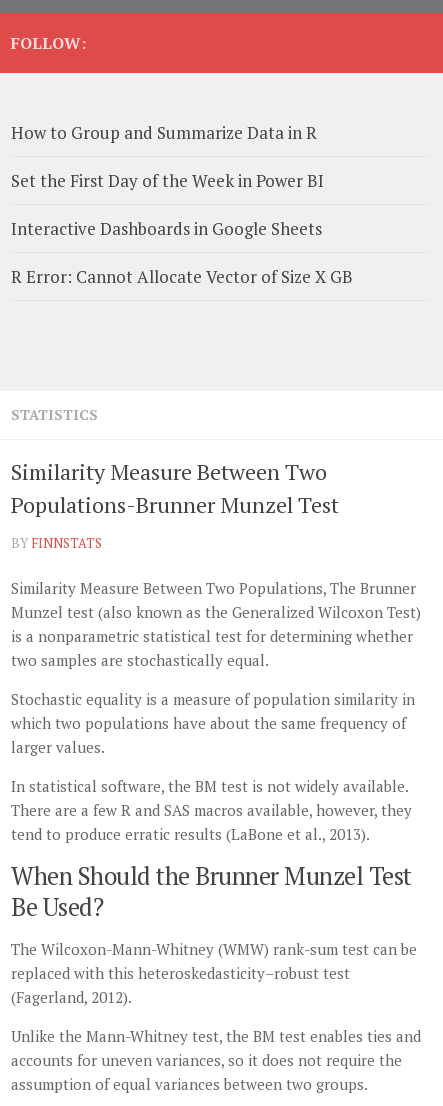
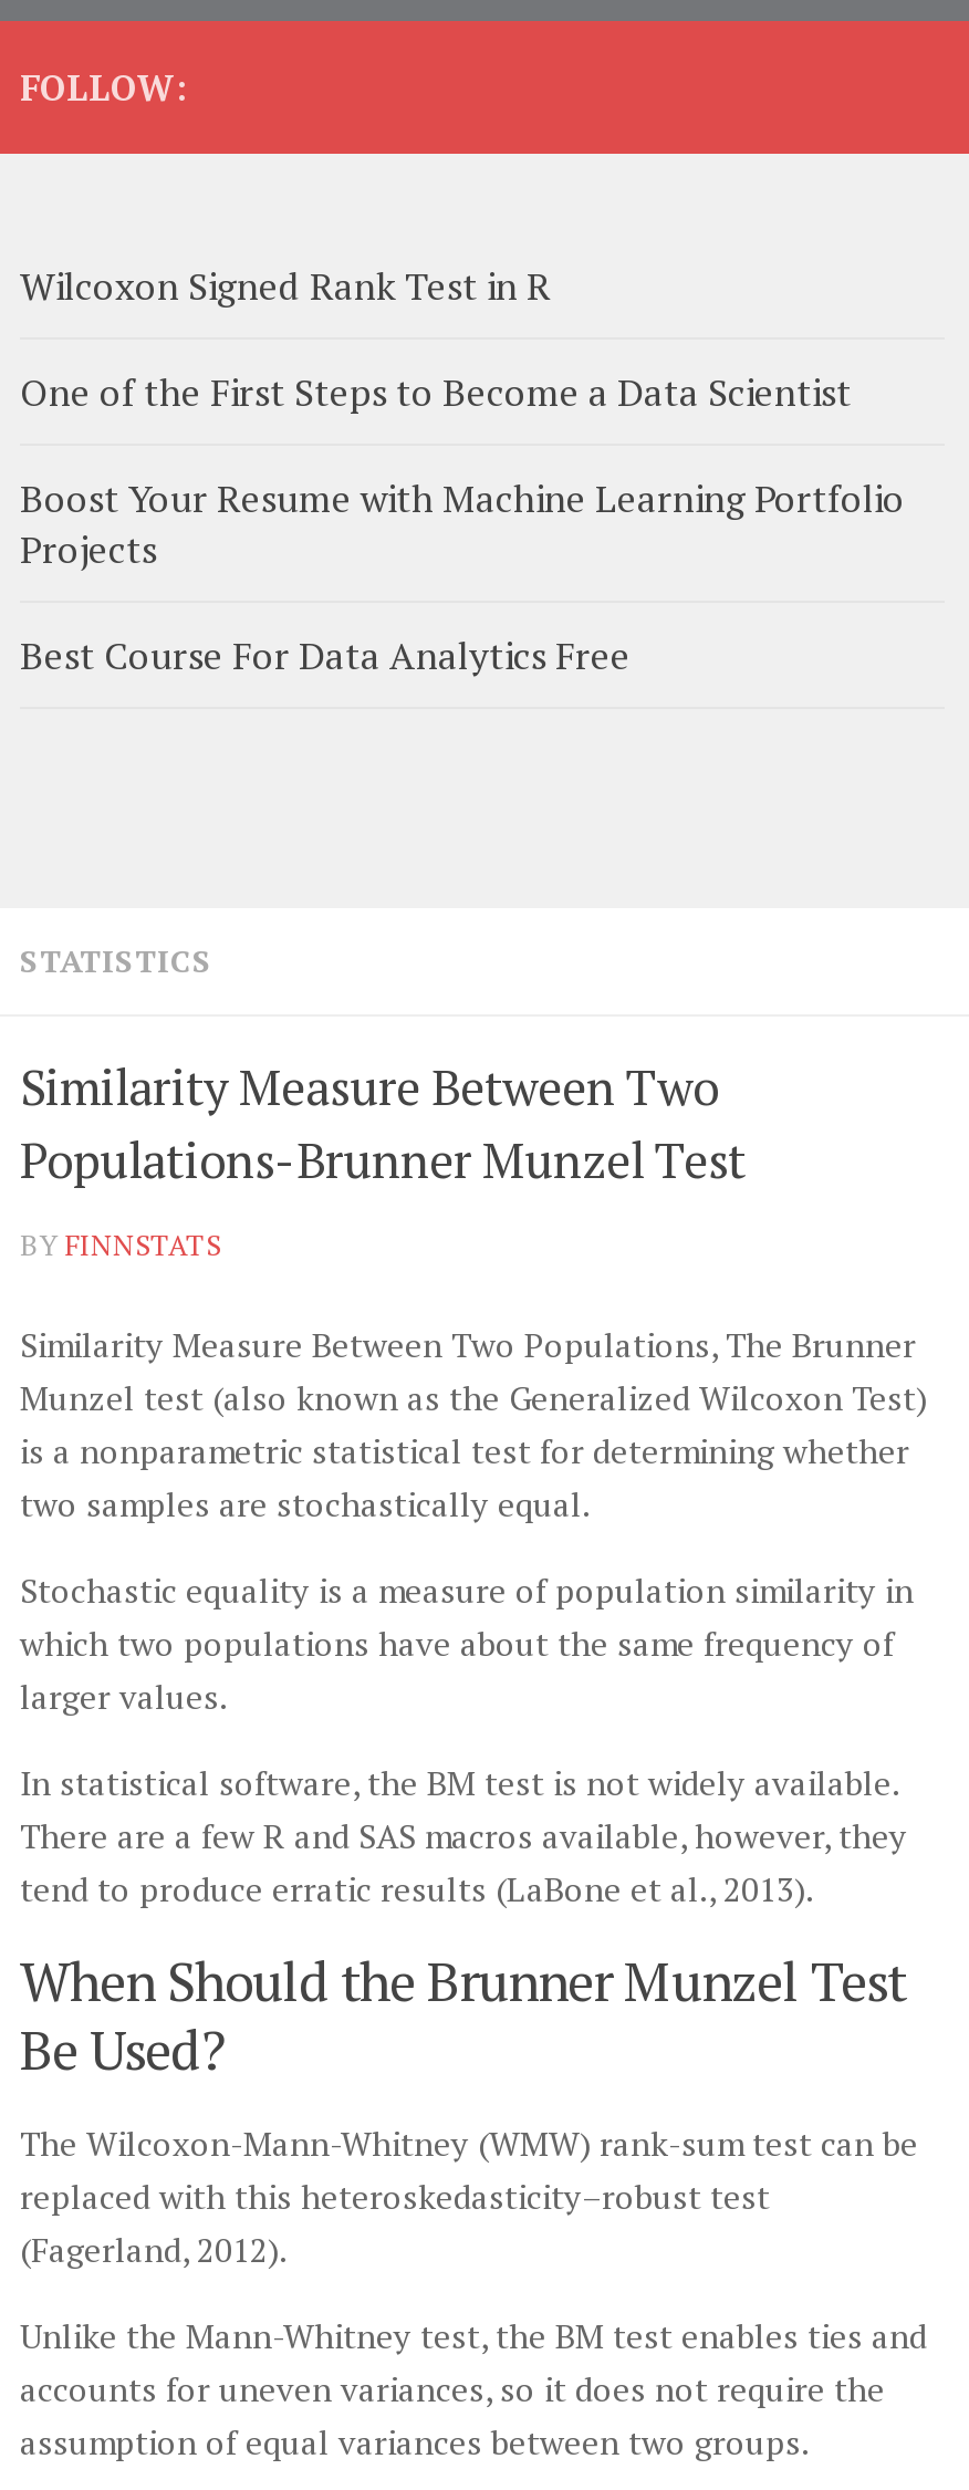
[11,121,317,144] How to Group and Summarize Data in R -> [20,260,551,311] Wilcoxon Signed Rank Test in R
[11,169,324,192] Set the First Day of the Week in Power BI -> [20,366,852,417] One of the First Steps to Become a Data Scientist
[11,217,322,240] Interactive Dashboards in Google Sheets -> [20,472,905,574] Boost Your Resume with Machine Learning Portfolio | Projects
[11,265,353,288] R Error: Cannot Allocate Vector of Size X GB -> [20,629,631,680] Best Course For Data Analytics Free

